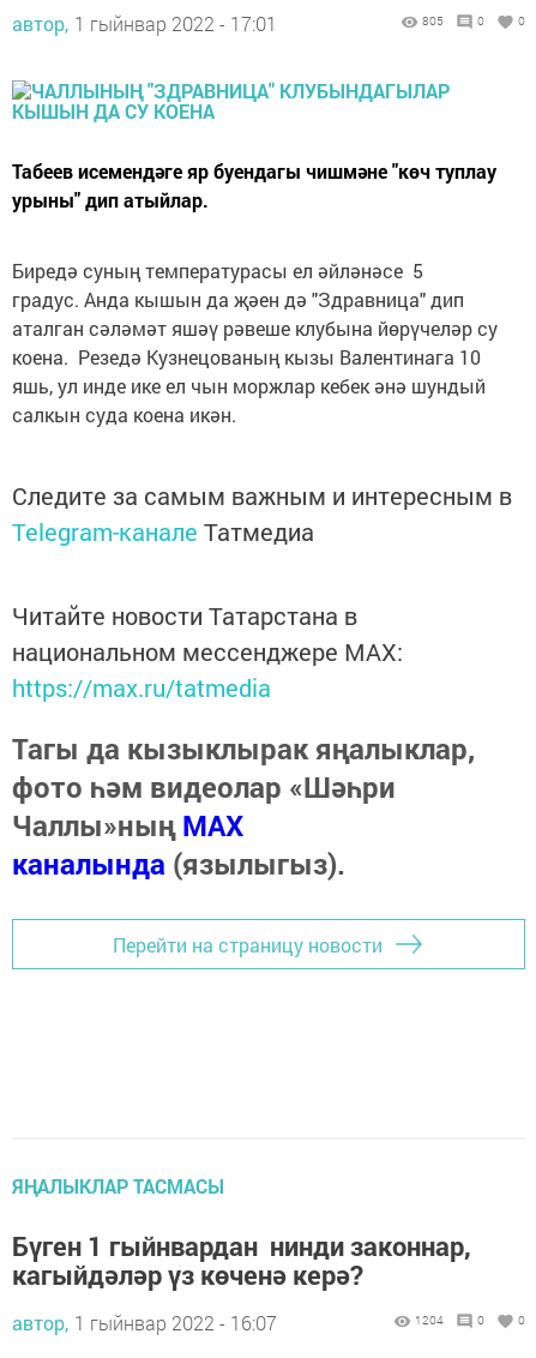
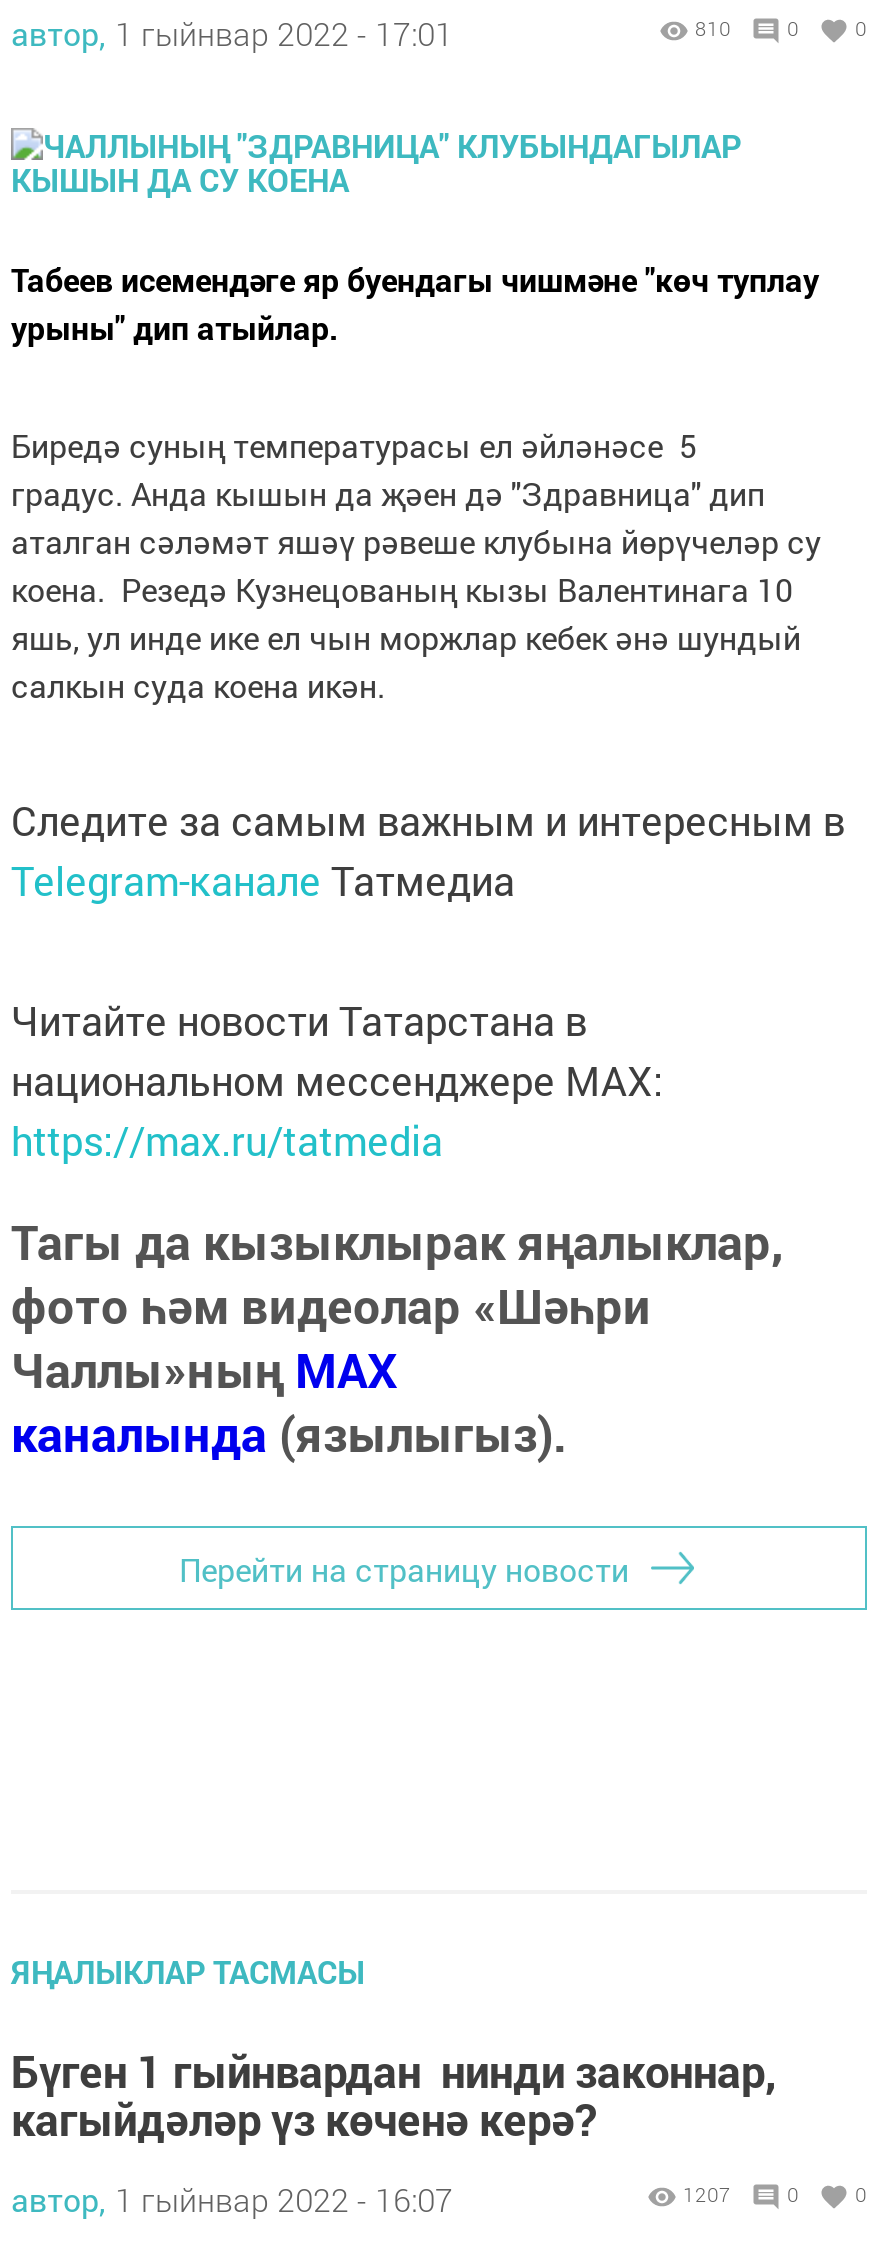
[422,13,444,29] 805 -> [695,16,731,42] 810
[415,1313,444,1328] 1204 -> [683,2182,731,2208] 1207

